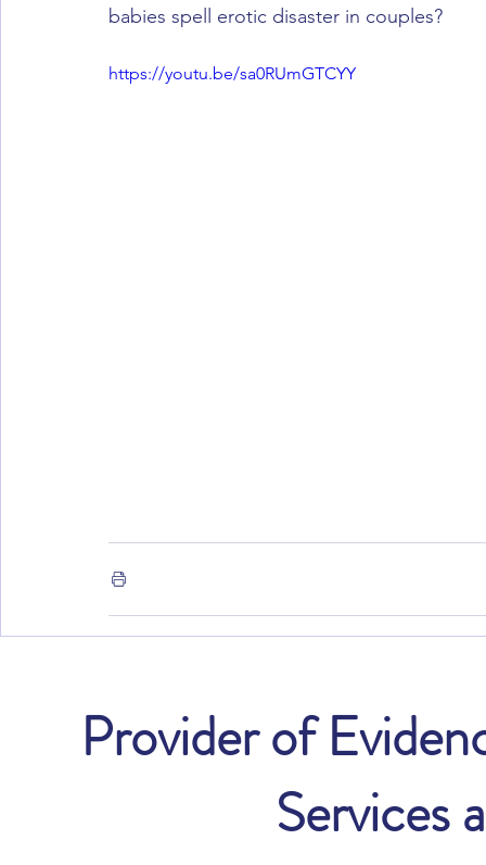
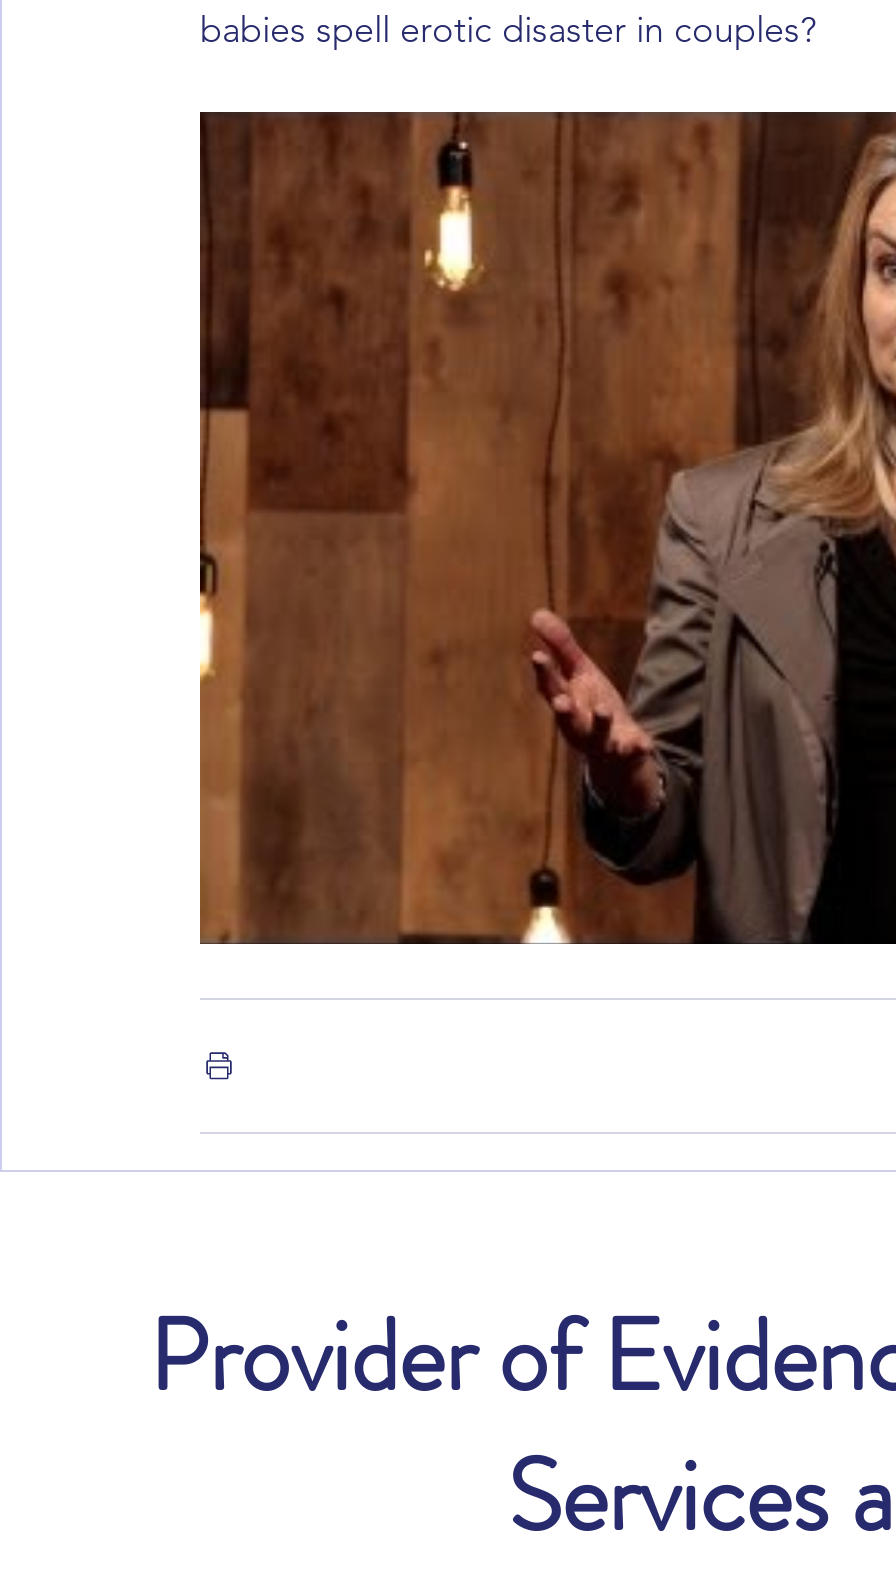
none -> [198,110,890,946] [image]
[108,63,356,83] https://youtu.be/sa0RUmGTCYY -> none

